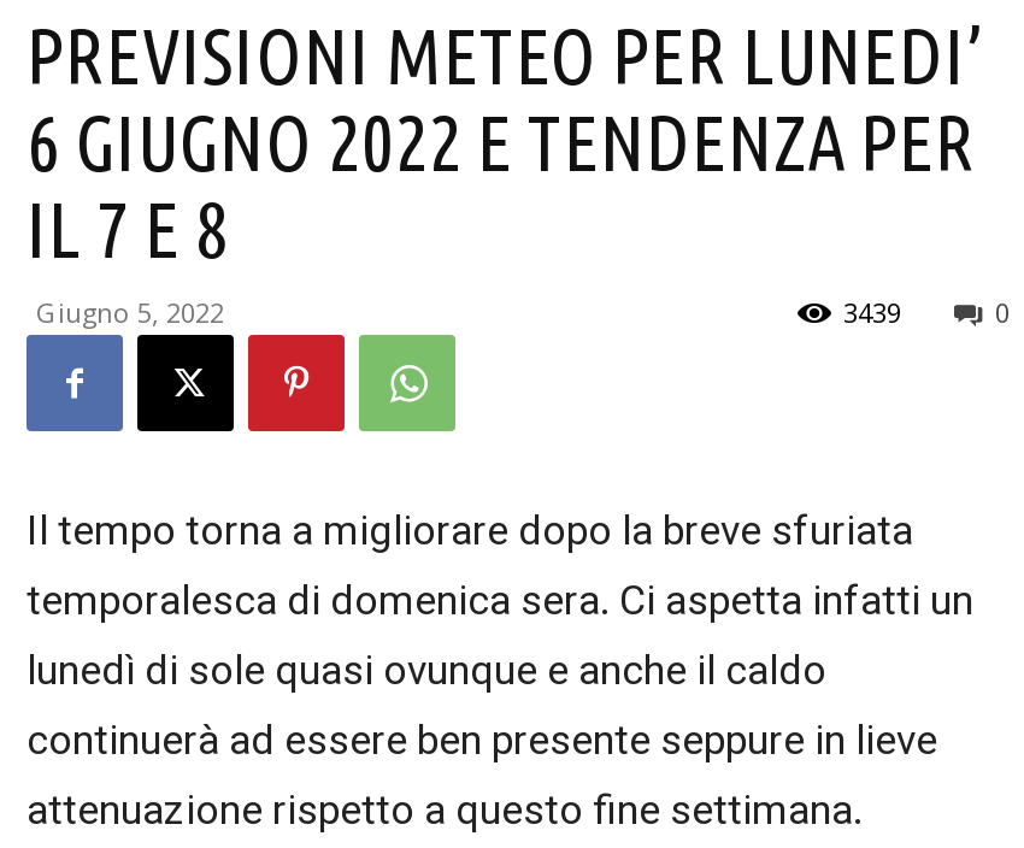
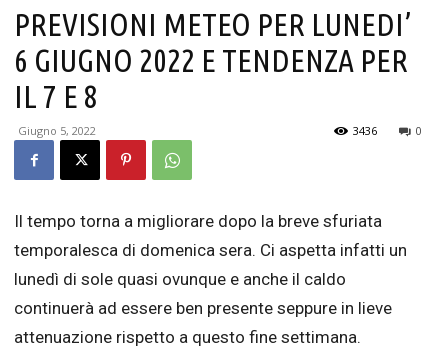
[843,294,901,330] 3439 -> [353,123,377,138] 3436

